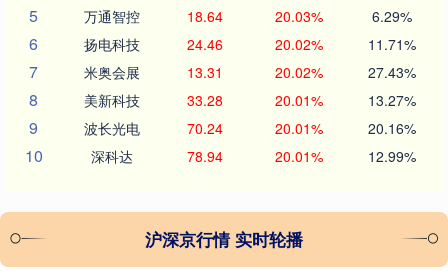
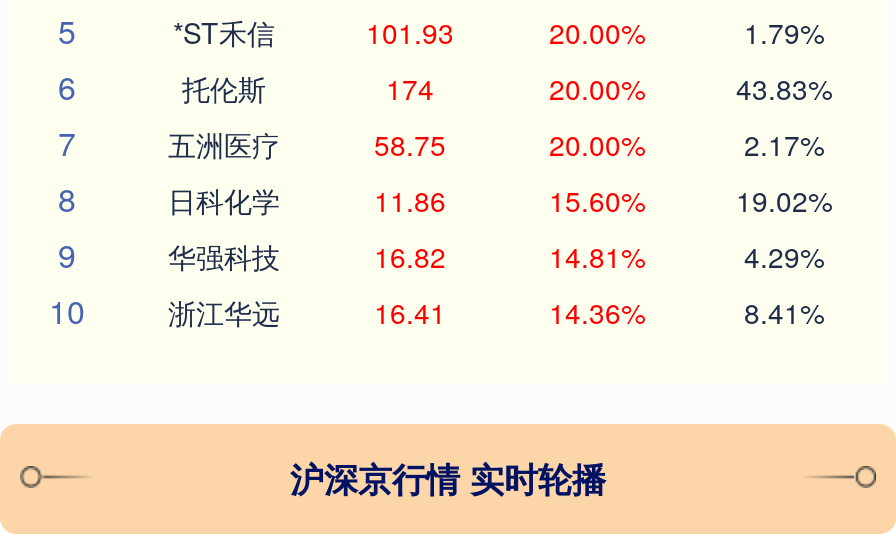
[84,6,412,26] 万通智控 | 18.64 | 20.03% | 6.29% -> [173,12,824,52] *ST禾信 | 101.93 | 20.00% | 1.79%
[84,34,416,54] 扬电科技 | 24.46 | 20.02% | 11.71% -> [182,68,832,108] 托伦斯 | 174 | 20.00% | 43.83%
[84,62,416,82] 米奥会展 | 13.31 | 20.02% | 27.43% -> [168,124,824,164] 五洲医疗 | 58.75 | 20.00% | 2.17%
[84,90,416,110] 美新科技 | 33.28 | 20.01% | 13.27% -> [168,180,832,220] 日科化学 | 11.86 | 15.60% | 19.02%
[84,118,416,138] 波长光电 | 70.24 | 20.01% | 20.16% -> [168,236,824,276] 华强科技 | 16.82 | 14.81% | 4.29%
[91,146,416,166] 深科达 | 78.94 | 20.01% | 12.99% -> [168,292,824,332] 浙江华远 | 16.41 | 14.36% | 8.41%

